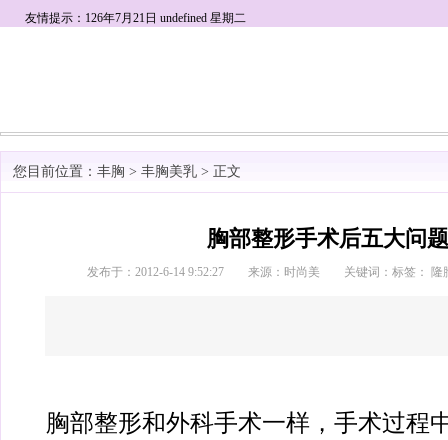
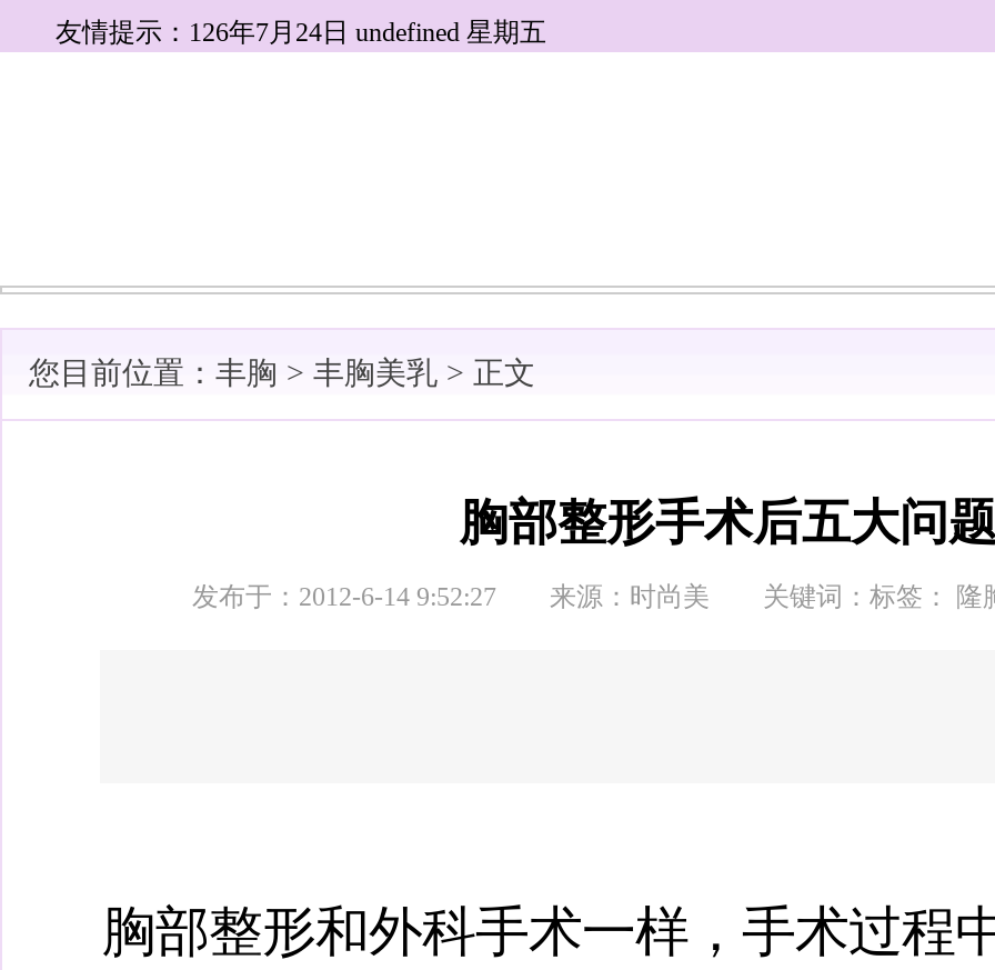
[25,11,246,25] 友情提示：126年7月21日 undefined 星期二 -> [56,17,546,48] 友情提示：126年7月24日 undefined 星期五

